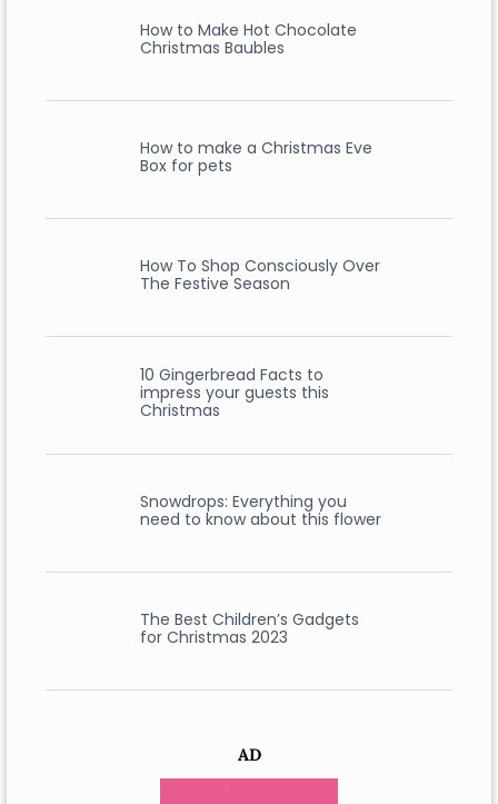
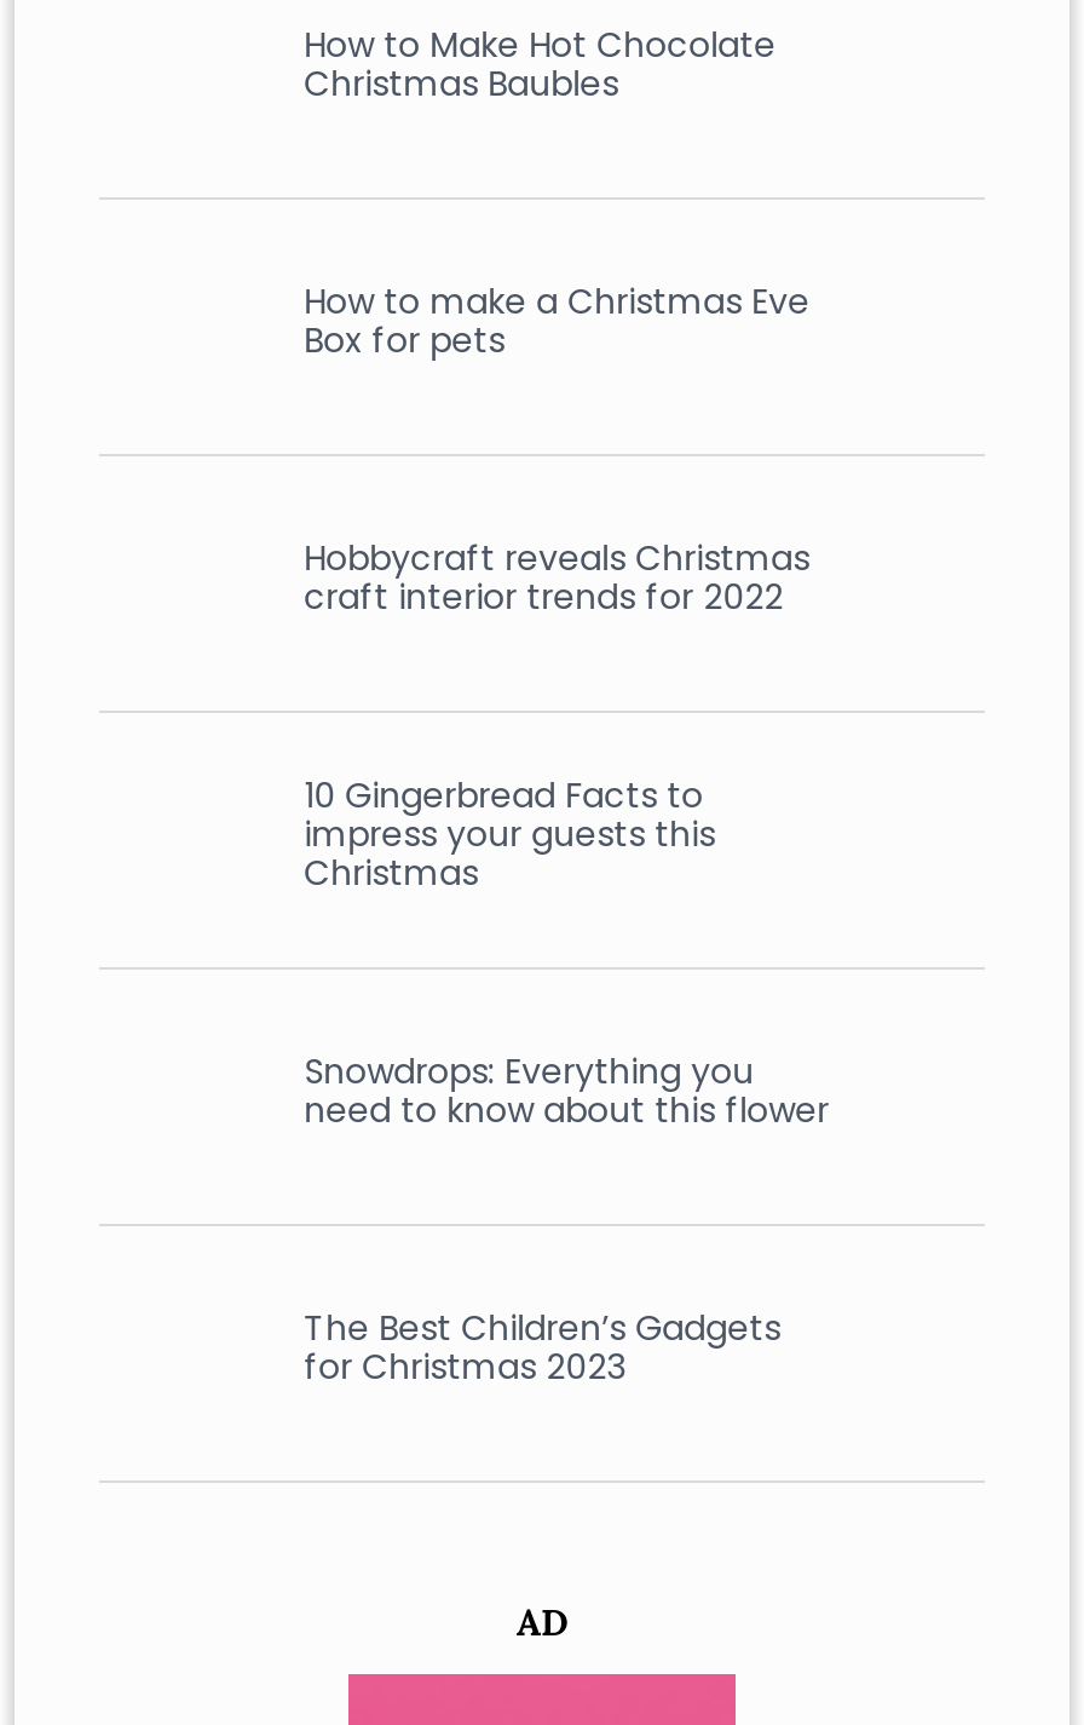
[140,254,380,294] How To Shop Consciously Over | The Festive Season -> [304,533,810,620] Hobbycraft reveals Christmas | craft interior trends for 2022

